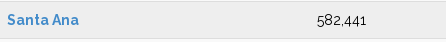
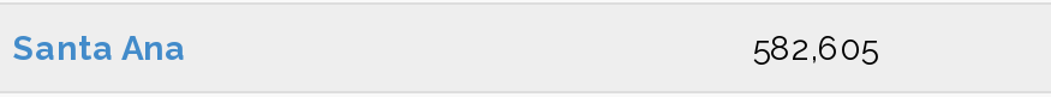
[316,12,365,28] 582,441 -> [753,29,878,67] 582,605

